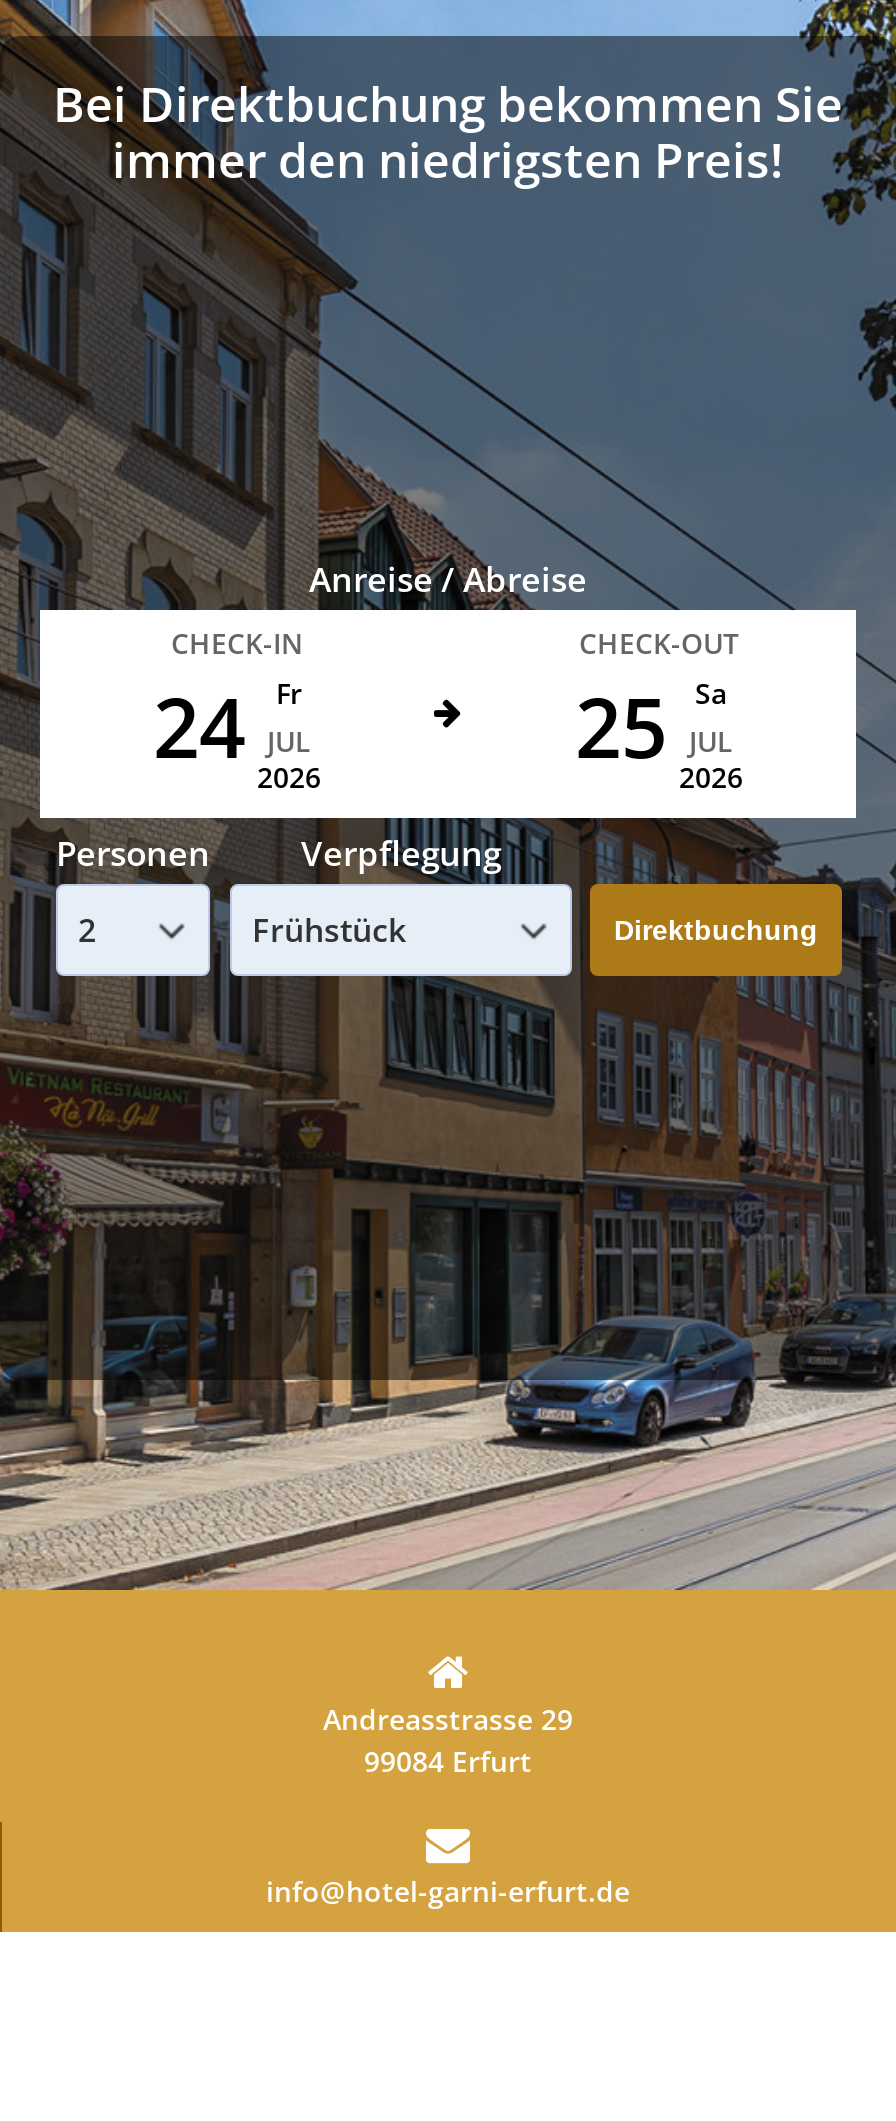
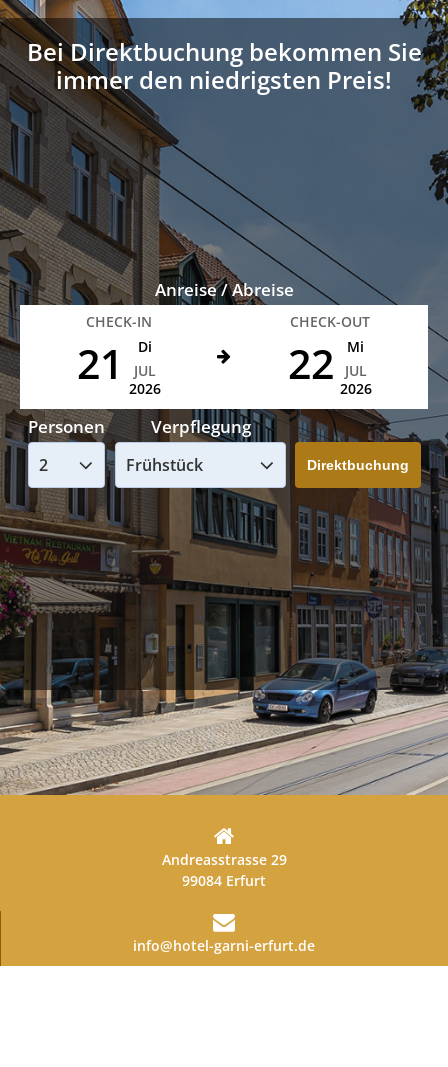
[153,670,302,782] 24 | Fr -> [76,335,151,391] 21 | Di
[575,670,727,782] 25 | Sa -> [287,335,364,391] 22 | Mi

